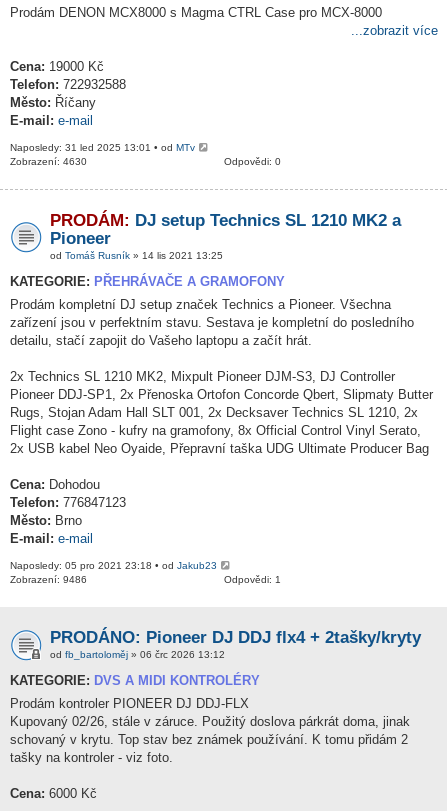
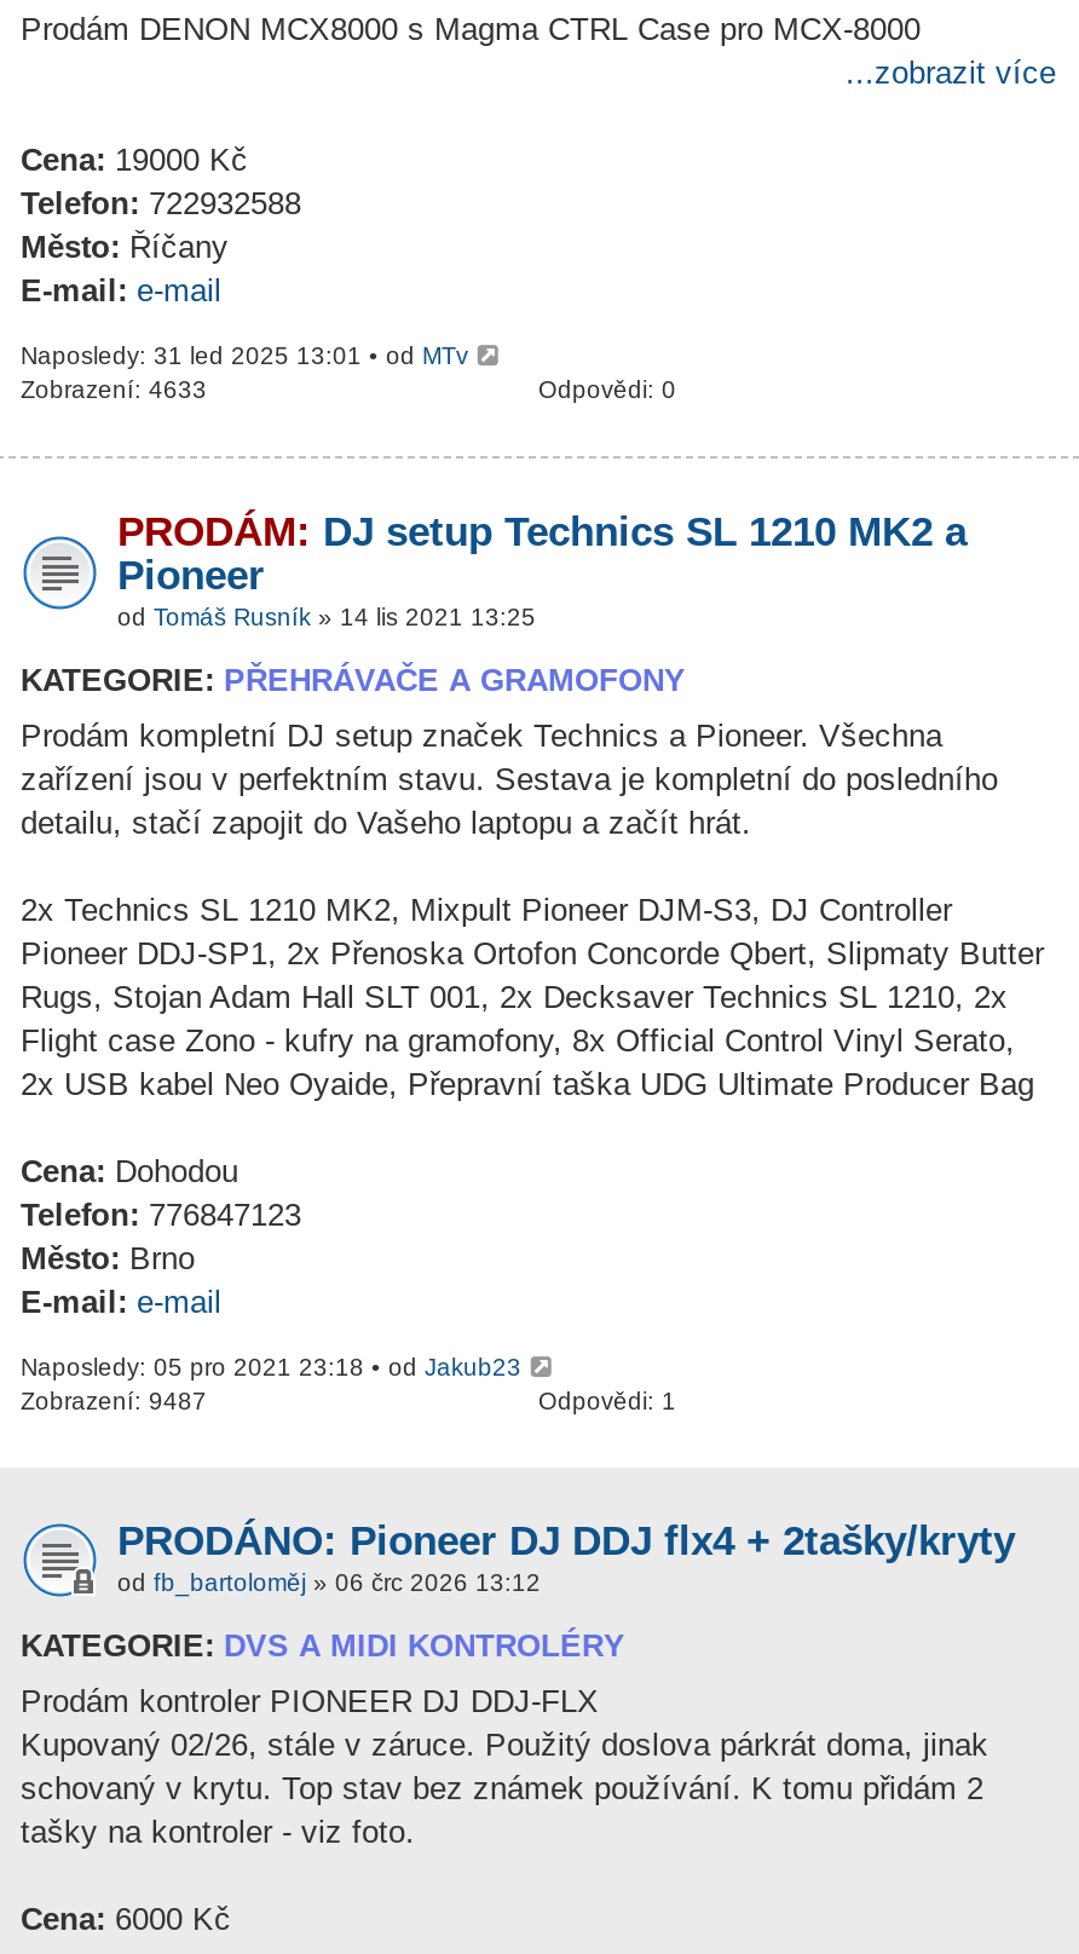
[10,156,87,167] Zobrazení: 4630 -> [21,376,207,403] Zobrazení: 4633
[10,574,87,585] Zobrazení: 9486 -> [21,1388,207,1414] Zobrazení: 9487

